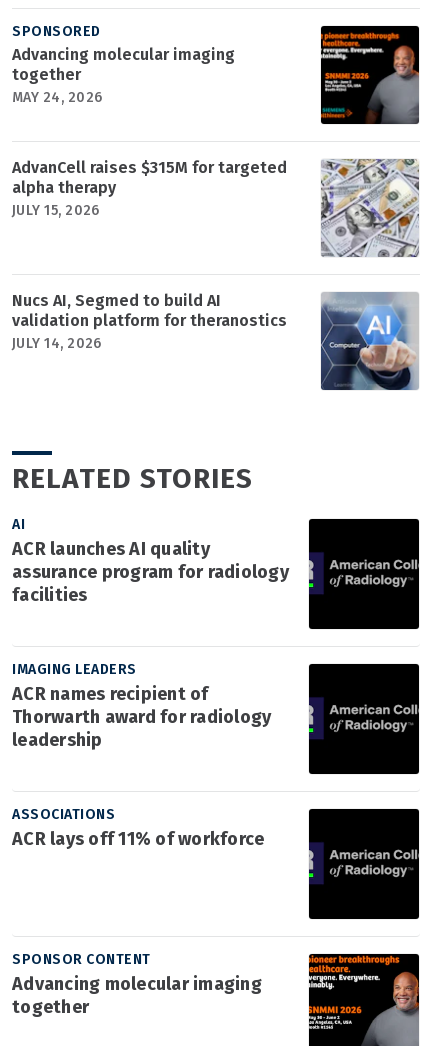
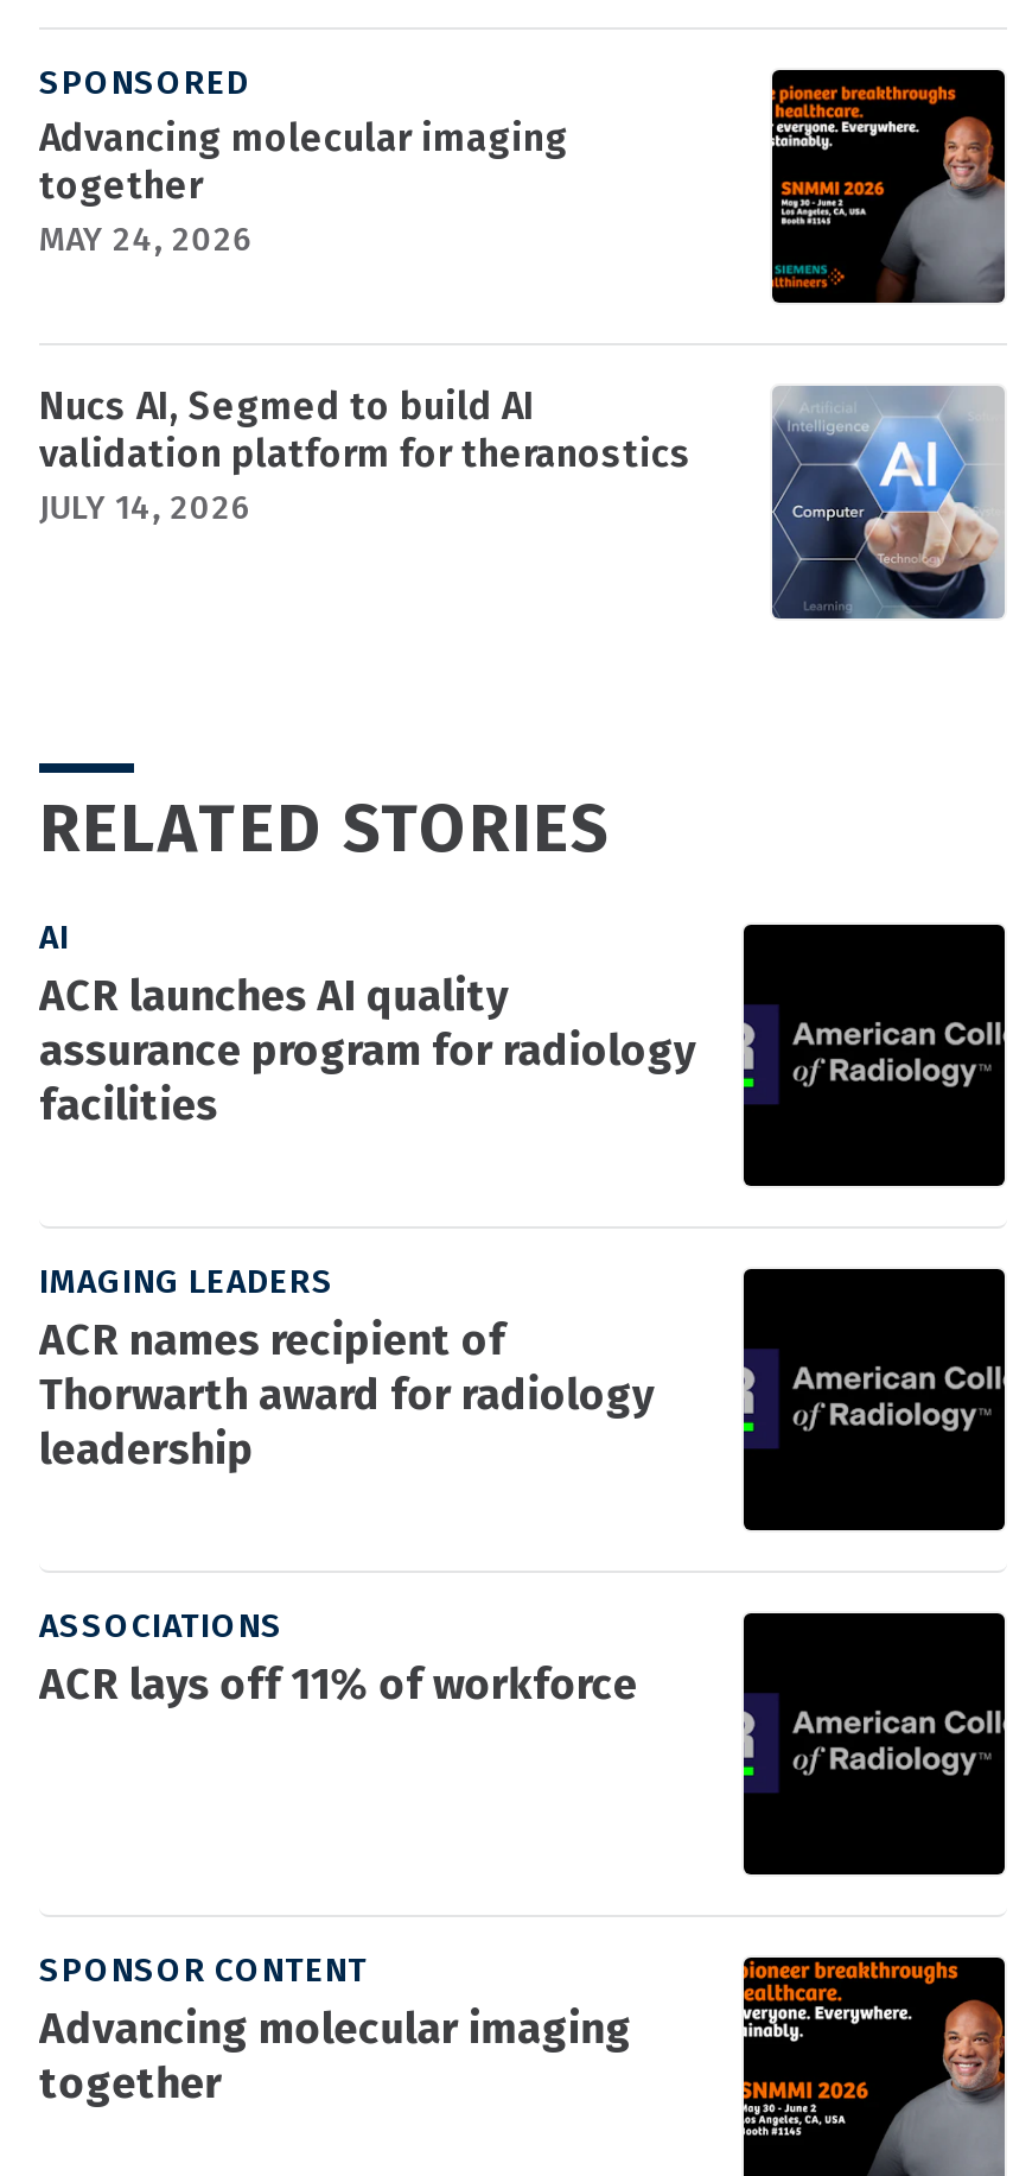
[12,158,419,257] [image] | AdvanCell raises $315M for targeted | alpha therapy | JULY 15, 2026 -> none

